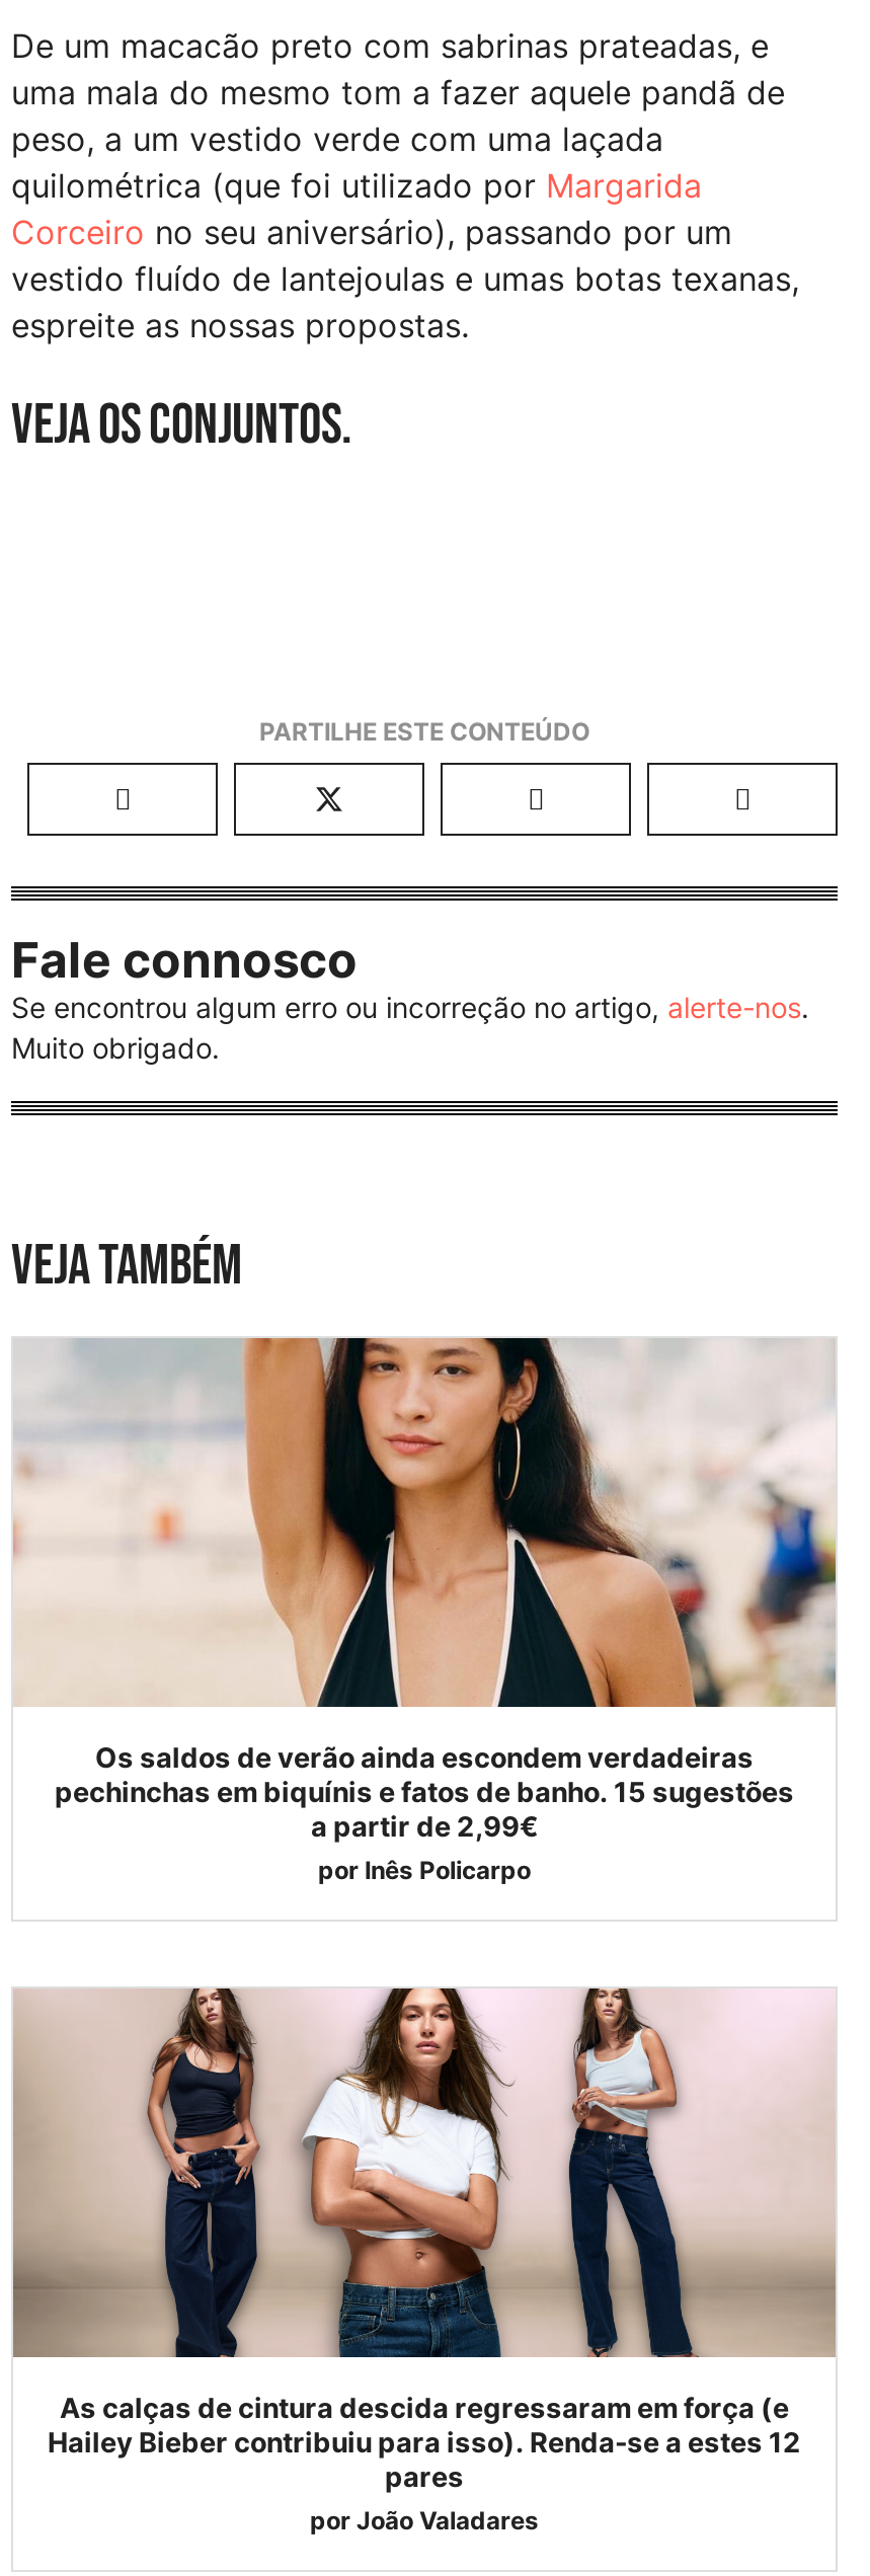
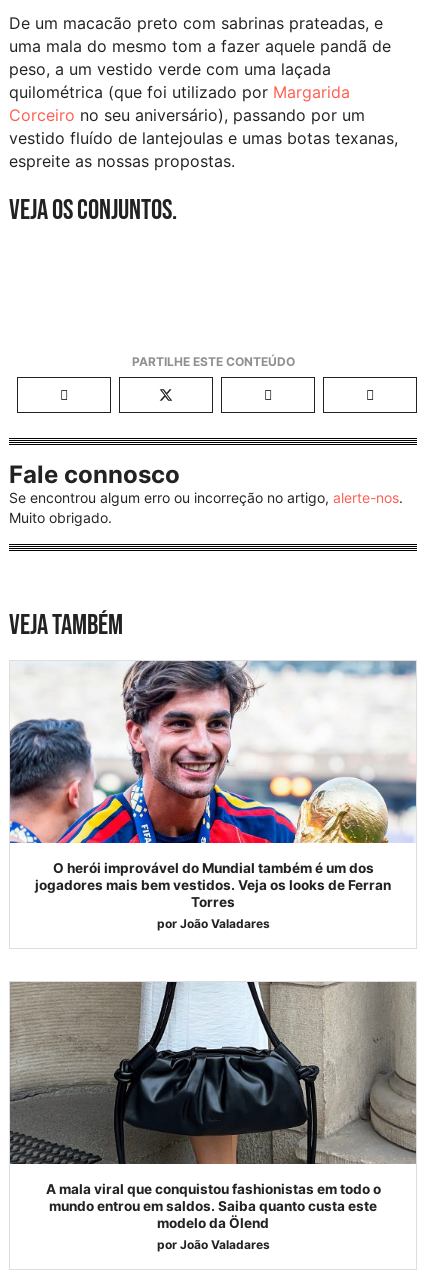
[13,1336,838,1885] [image] | Os saldos de verão ainda escondem verdadeiras | pechinchas em biquínis e fatos de banho. 15 sugestões | a partir de 2,99€ | por Inês Policarpo -> [9,660,416,931] [image] | O herói improvável do Mundial também é um dos | jogadores mais bem vestidos. Veja os looks de Ferran | Torres | por João Valadares
[11,1986,836,2493] [image] | As calças de cintura descida regressaram em força (e | Hailey Bieber contribuiu para isso). Renda-se a estes 12 | pares -> [9,981,417,1231] [image] | A mala viral que conquistou fashionistas em todo o | mundo entrou em saldos. Saiba quanto custa este | modelo da Ölend

